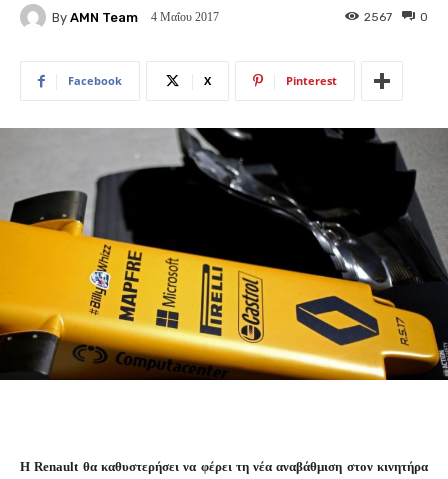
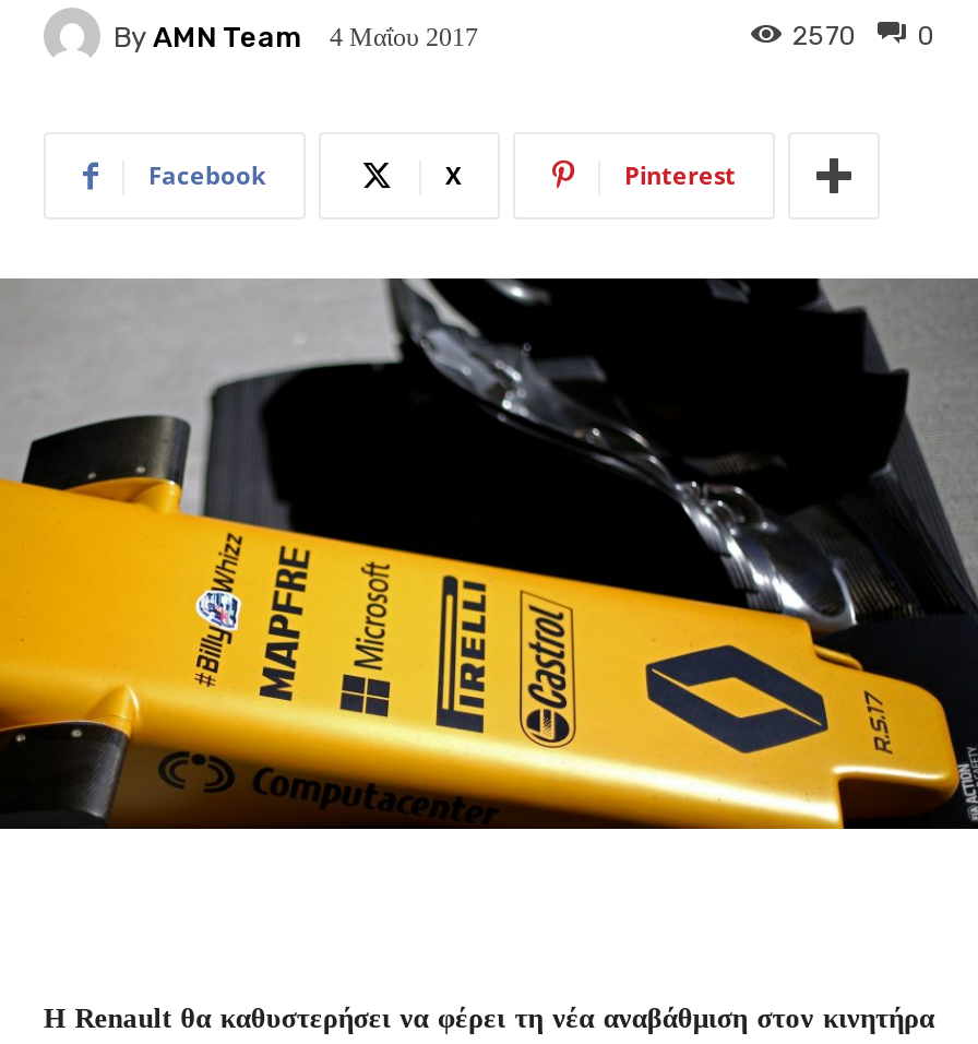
[364,10,392,24] 2567 -> [792,21,856,51] 2570

